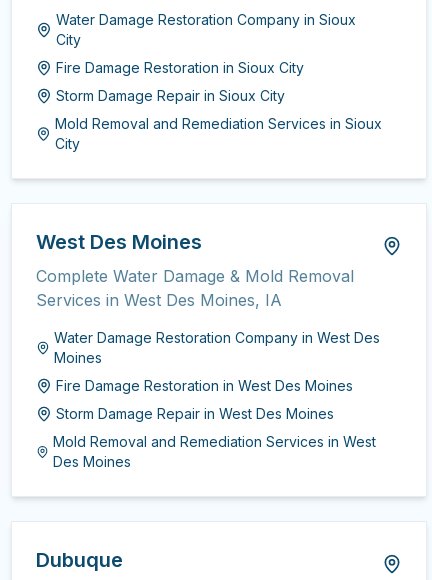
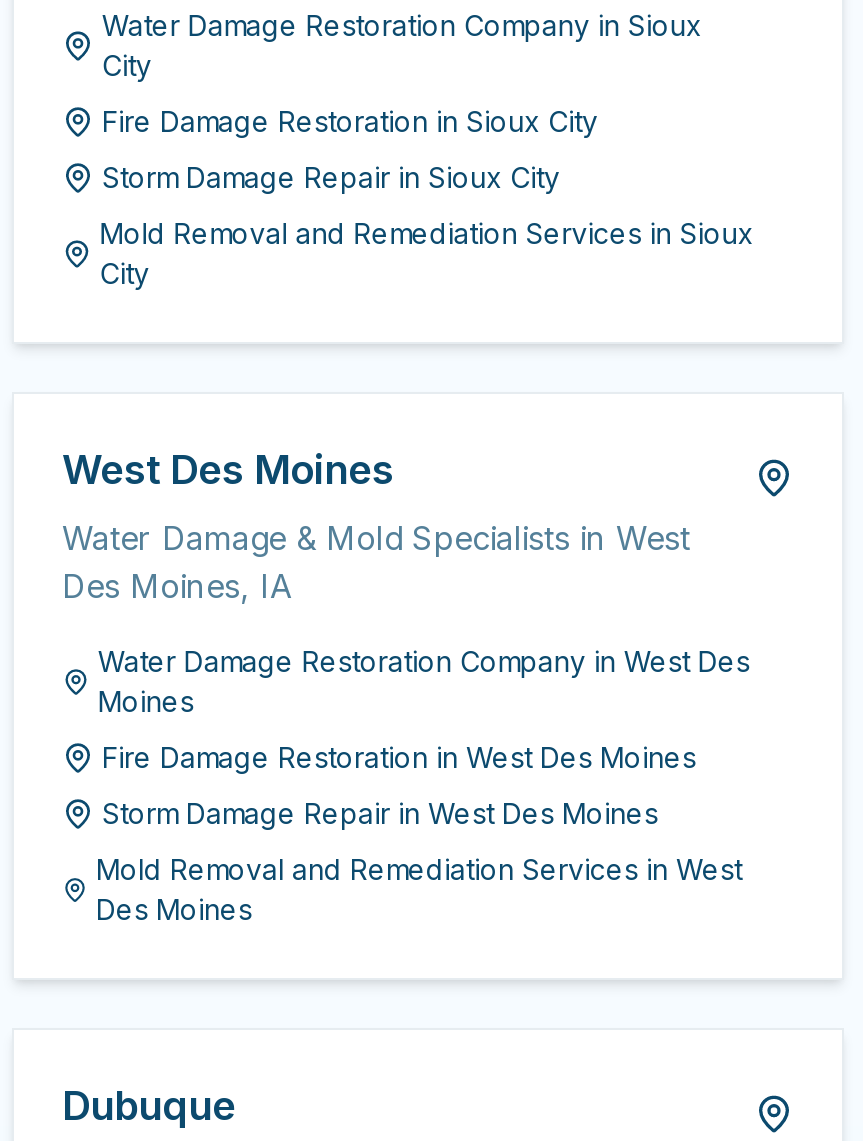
[36,266,354,310] Complete Water Damage & Mold Removal | Services in West Des Moines, IA -> [62,518,690,606] Water Damage & Mold Specialists in West | Des Moines, IA

